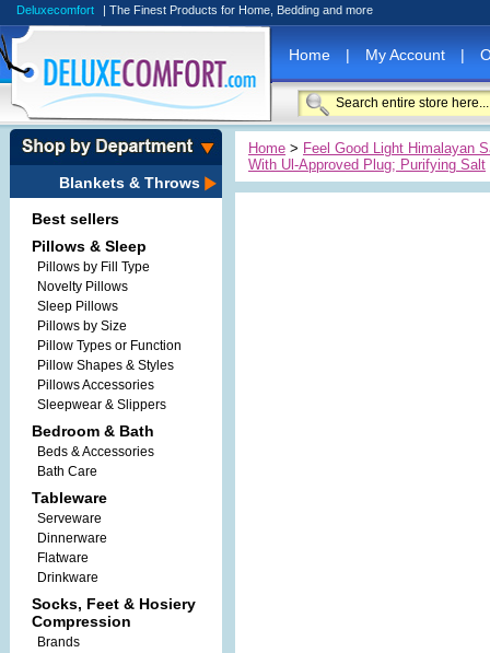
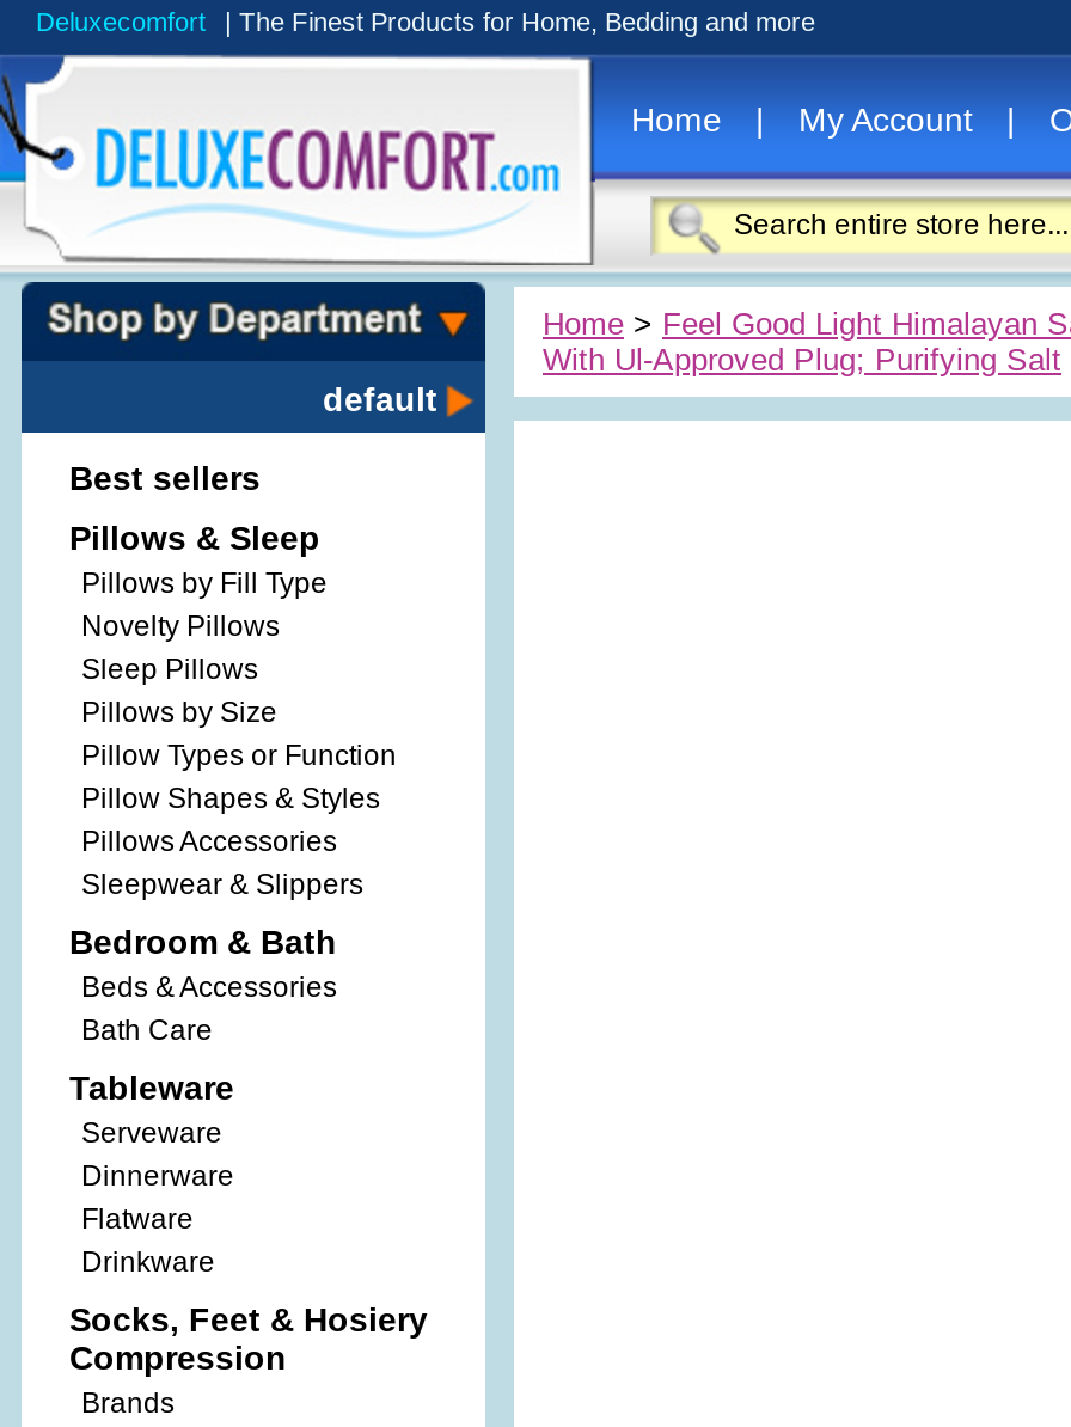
[59,174,200,191] Blankets & Throws -> [323,380,437,418] default

